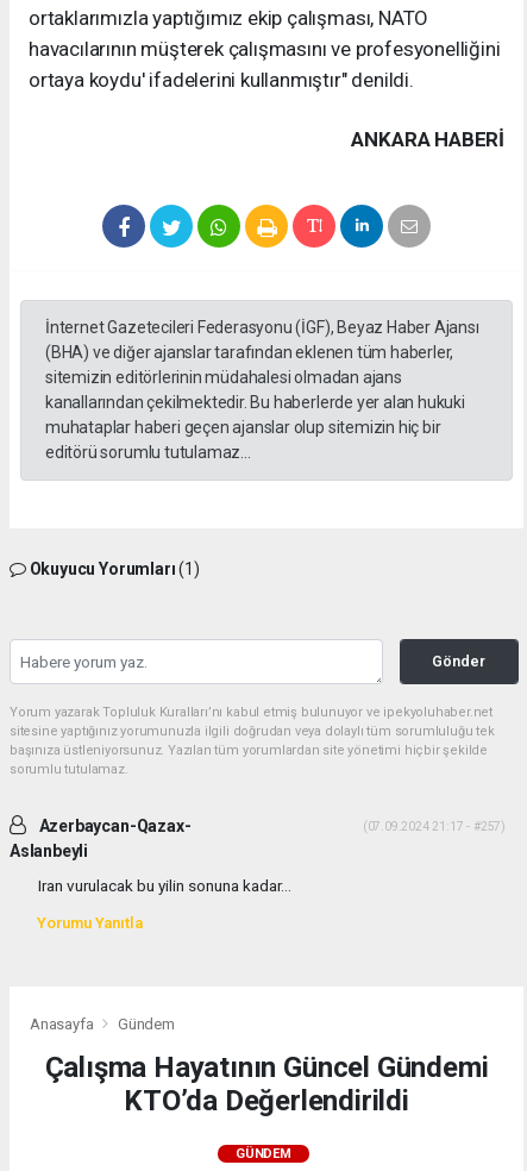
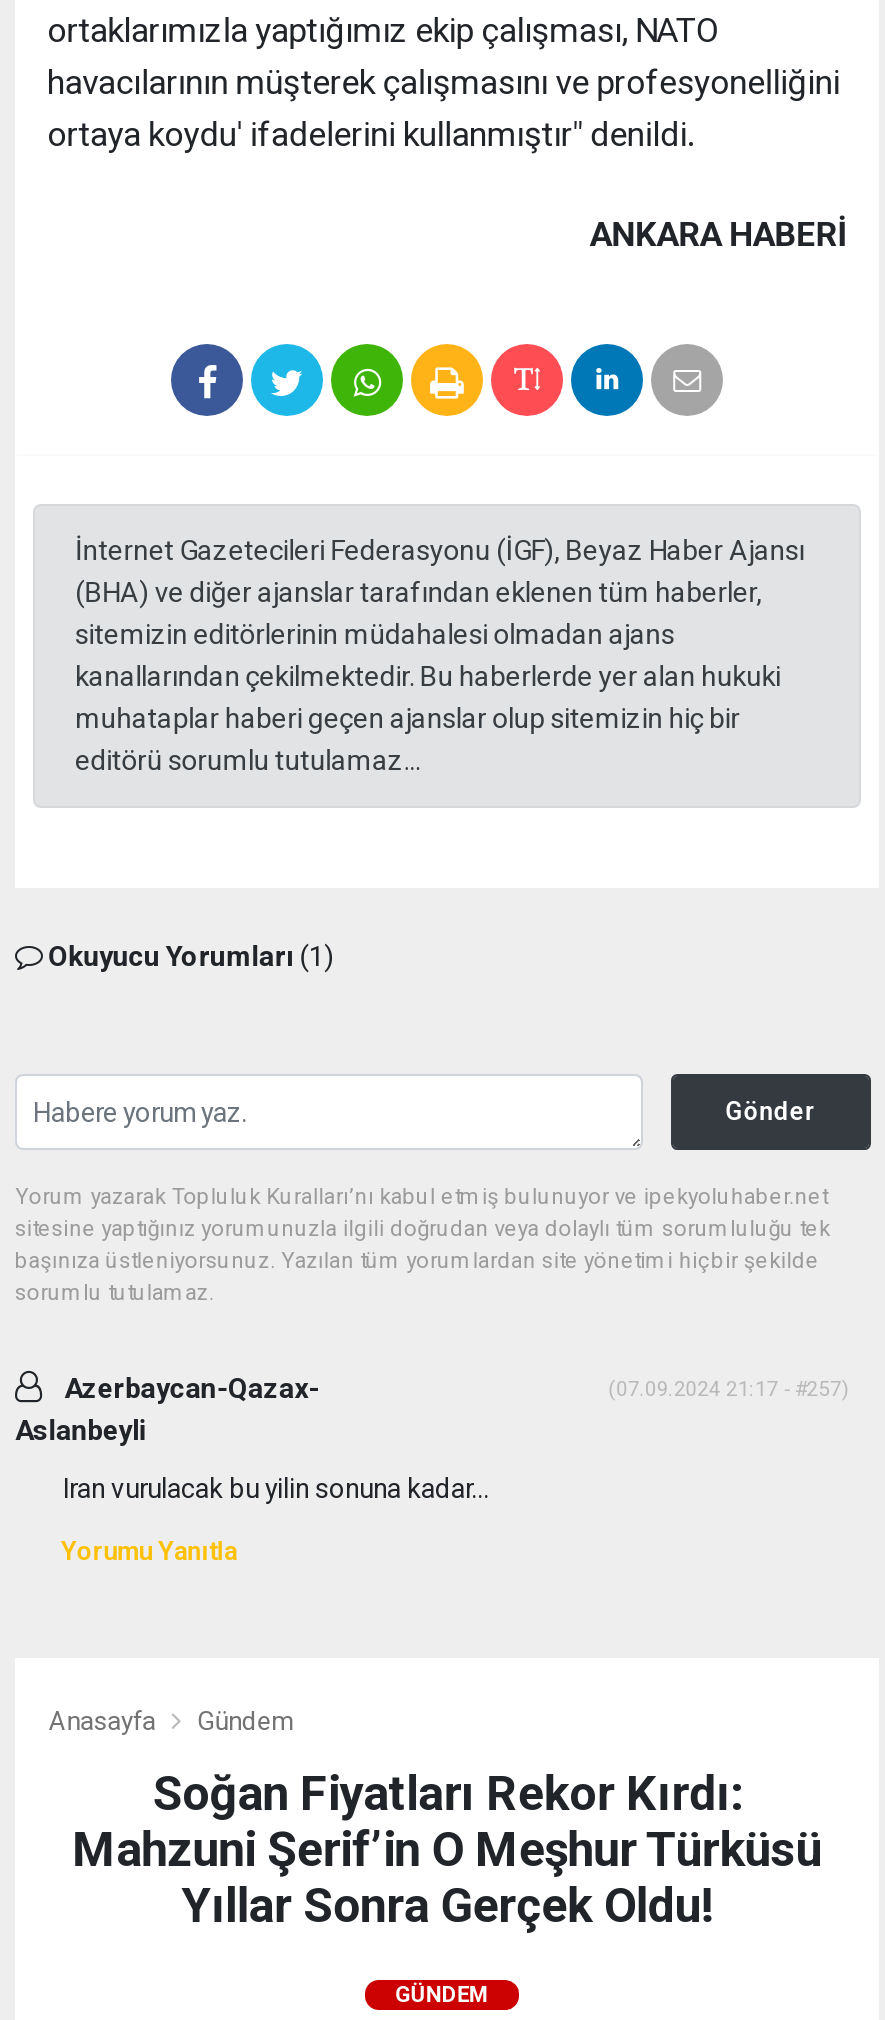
[45,1051,488,1118] Çalışma Hayatının Güncel Gündemi | KTO’da Değerlendirildi -> [72,1766,822,1934] Soğan Fiyatları Rekor Kırdı: | Mahzuni Şerif’in O Meşhur Türküsü | Yıllar Sonra Gerçek Oldu!

